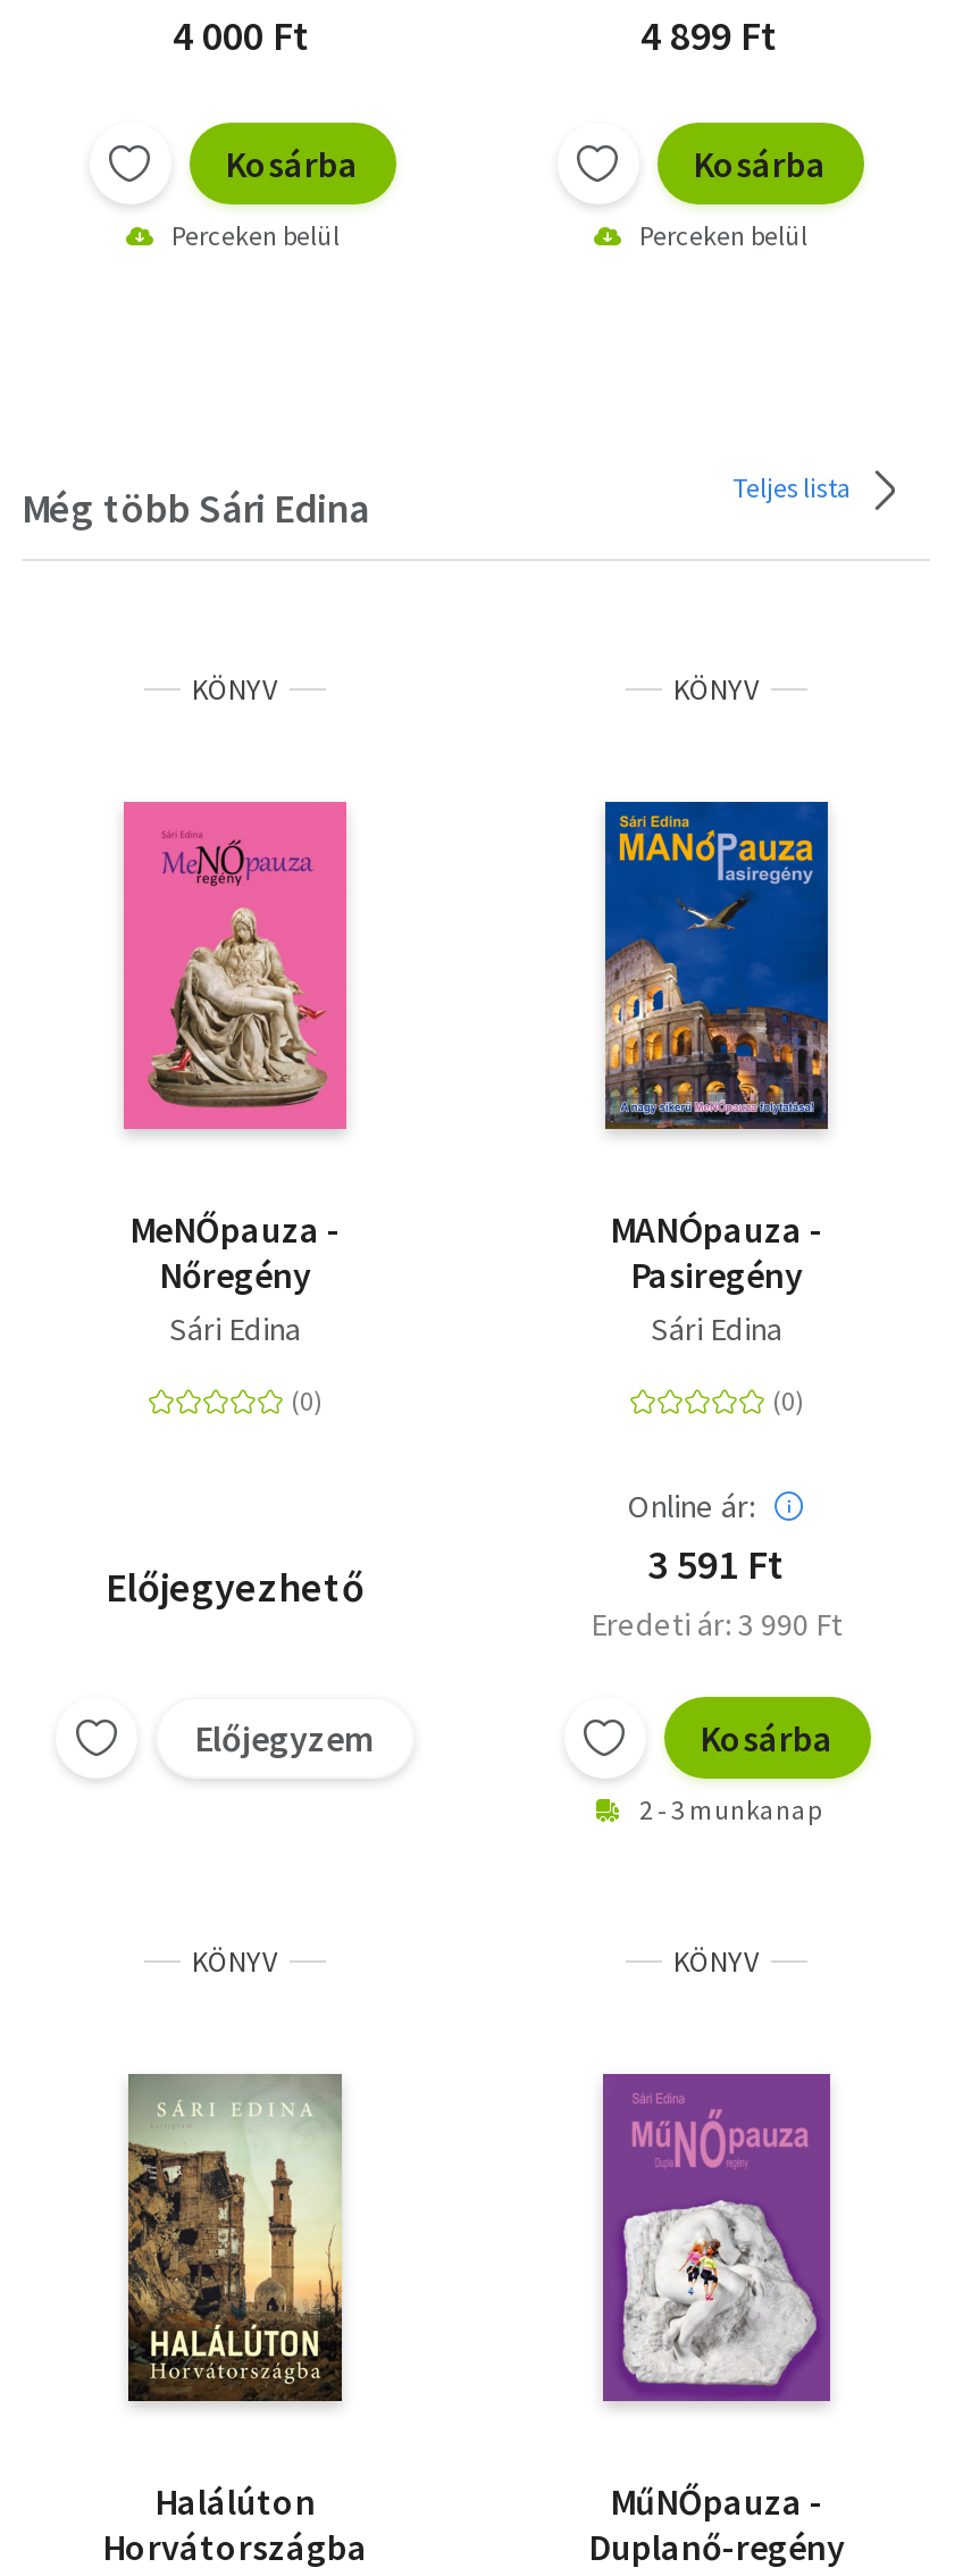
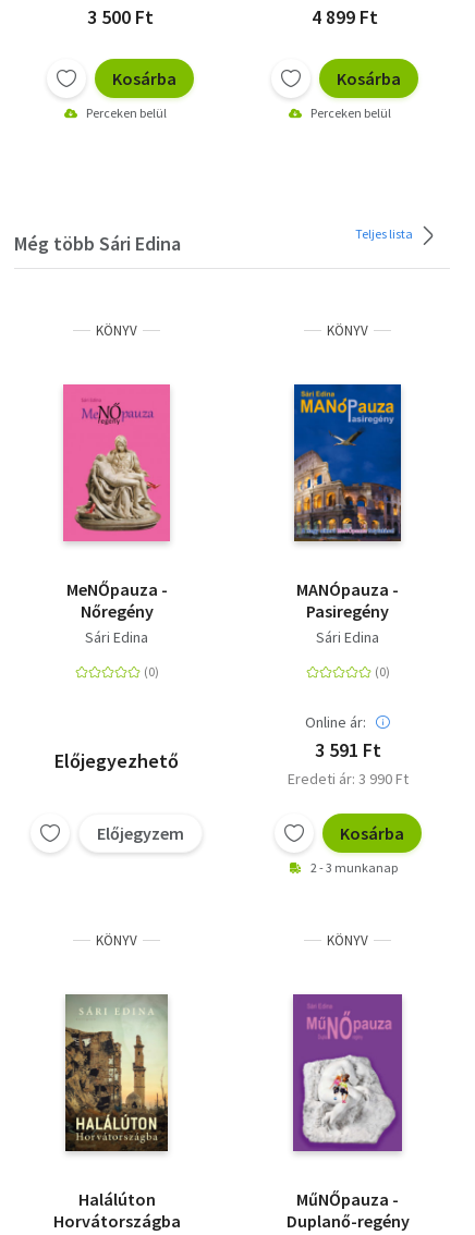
[173,8,311,61] 4 000 Ft -> [87,4,153,29] 3 500 Ft

